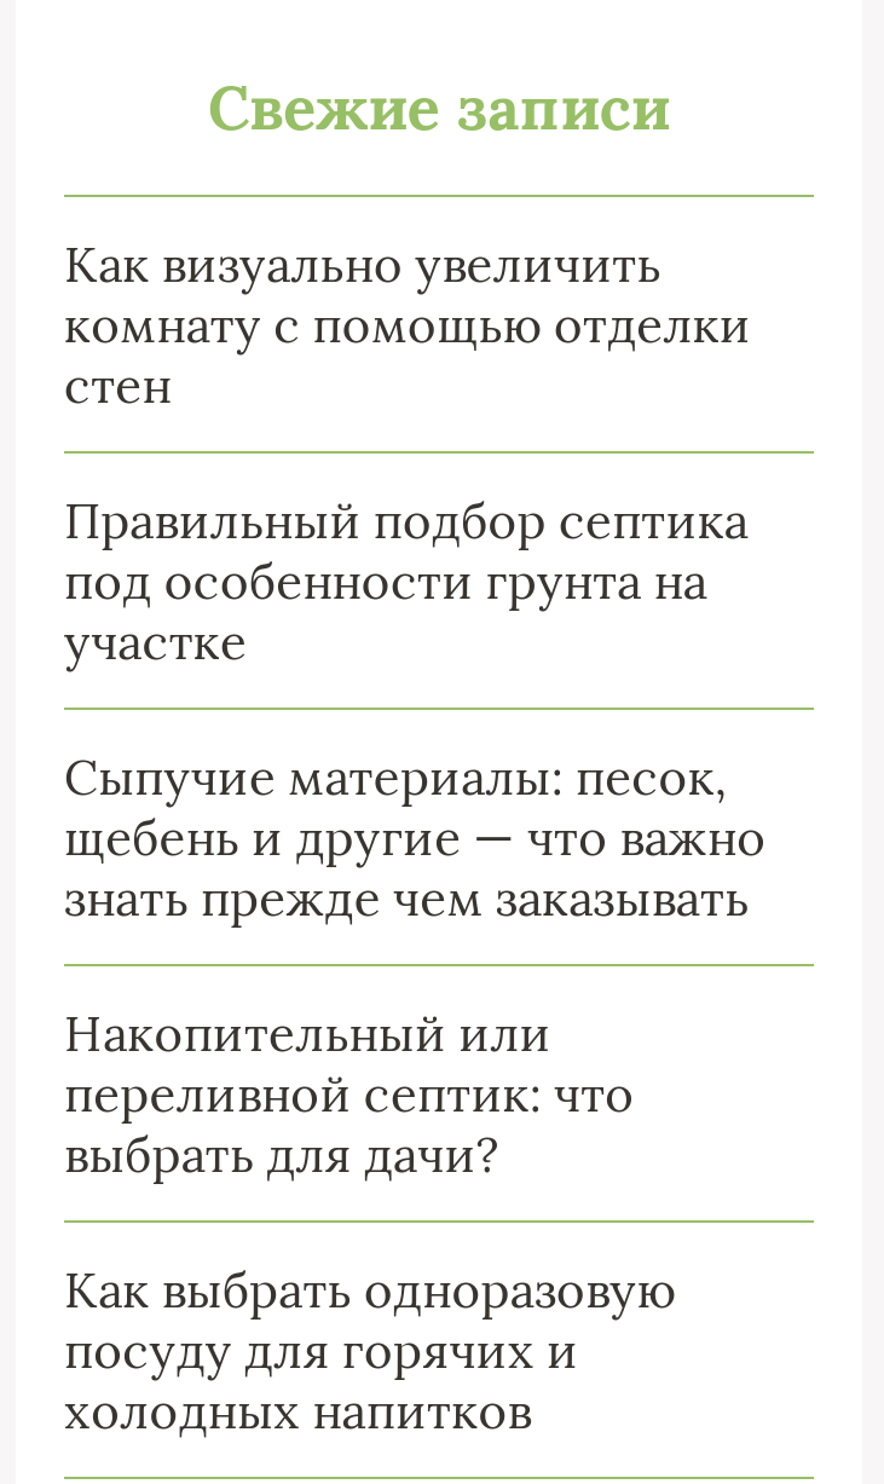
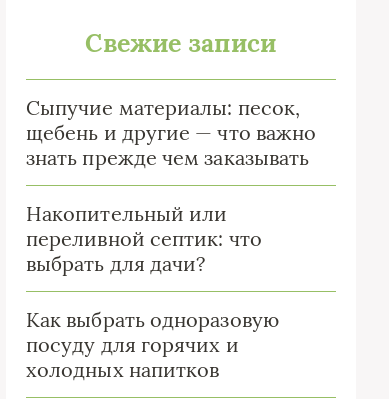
[64,235,751,672] Как визуально увеличить | комнату с помощью отделки | стен | Правильный подбор септика | под особенности грунта на | участке -> none

